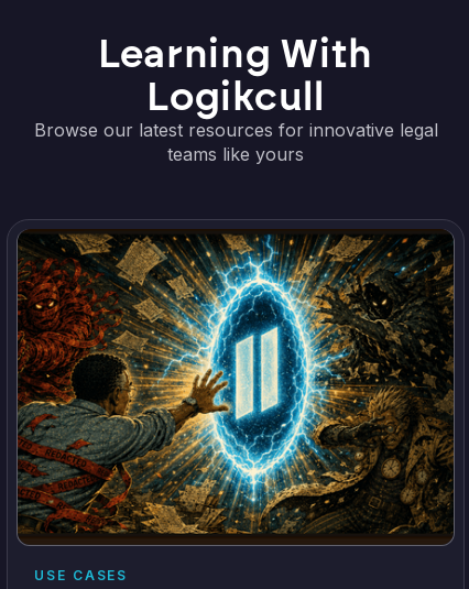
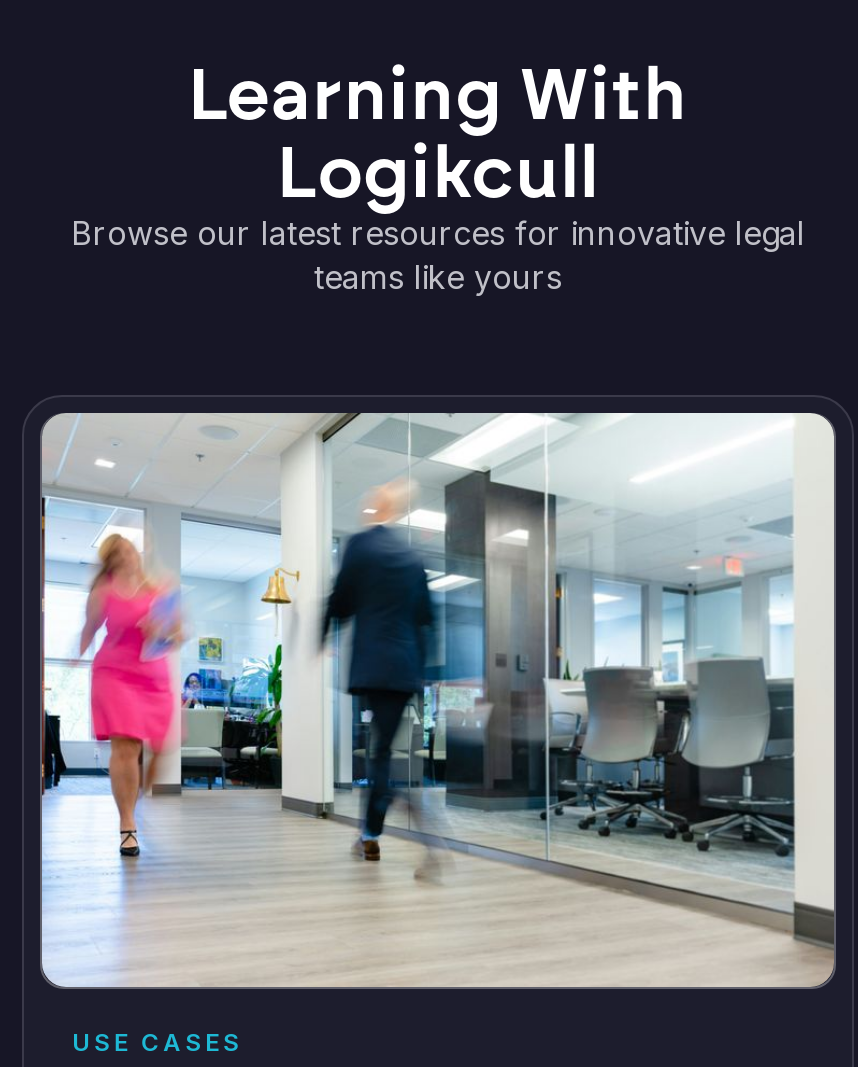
[18,229,454,545] [image] -> [40,411,836,989] [image]

